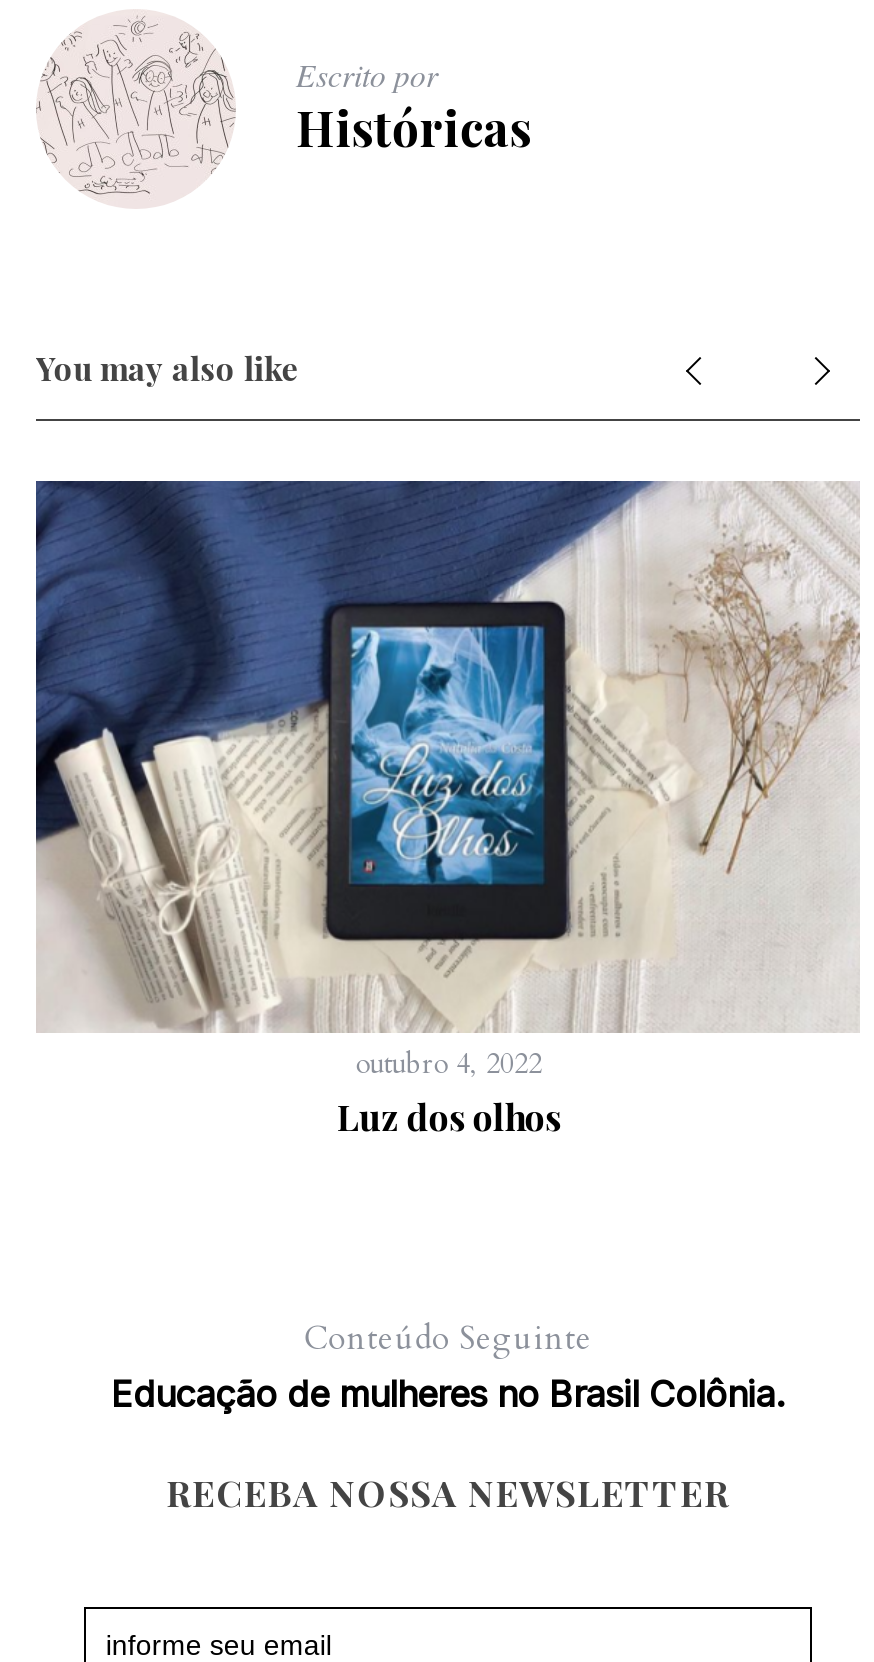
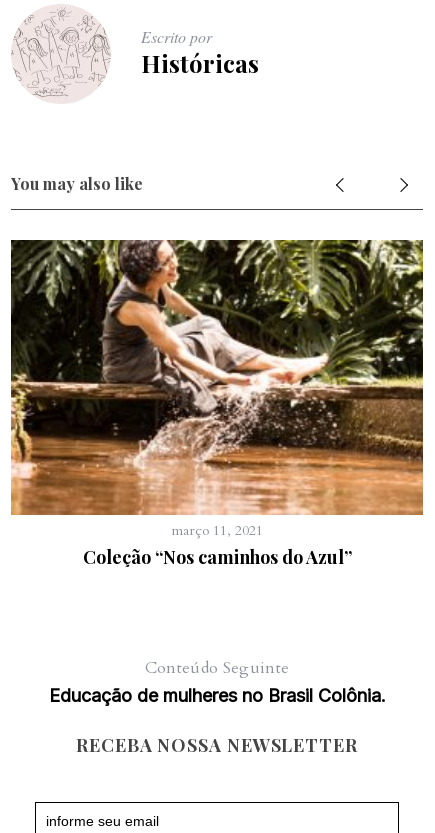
[34,479,860,1141] [image] | outubro 4, 2022 | Luz dos olhos -> [10,239,424,569] [image] | março 11, 2021 | Coleção “Nos caminhos do Azul”

